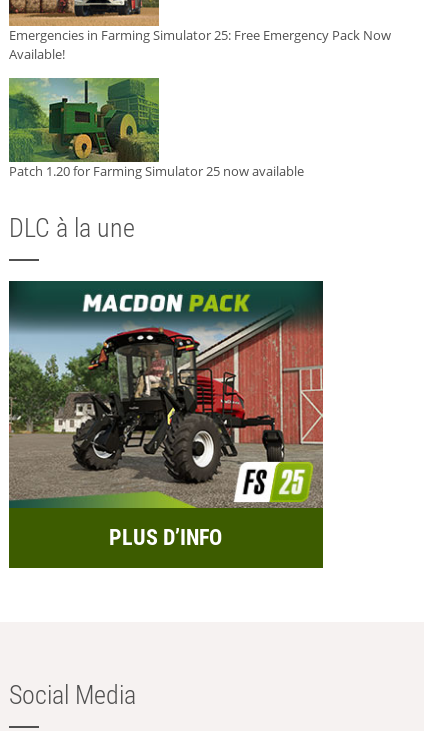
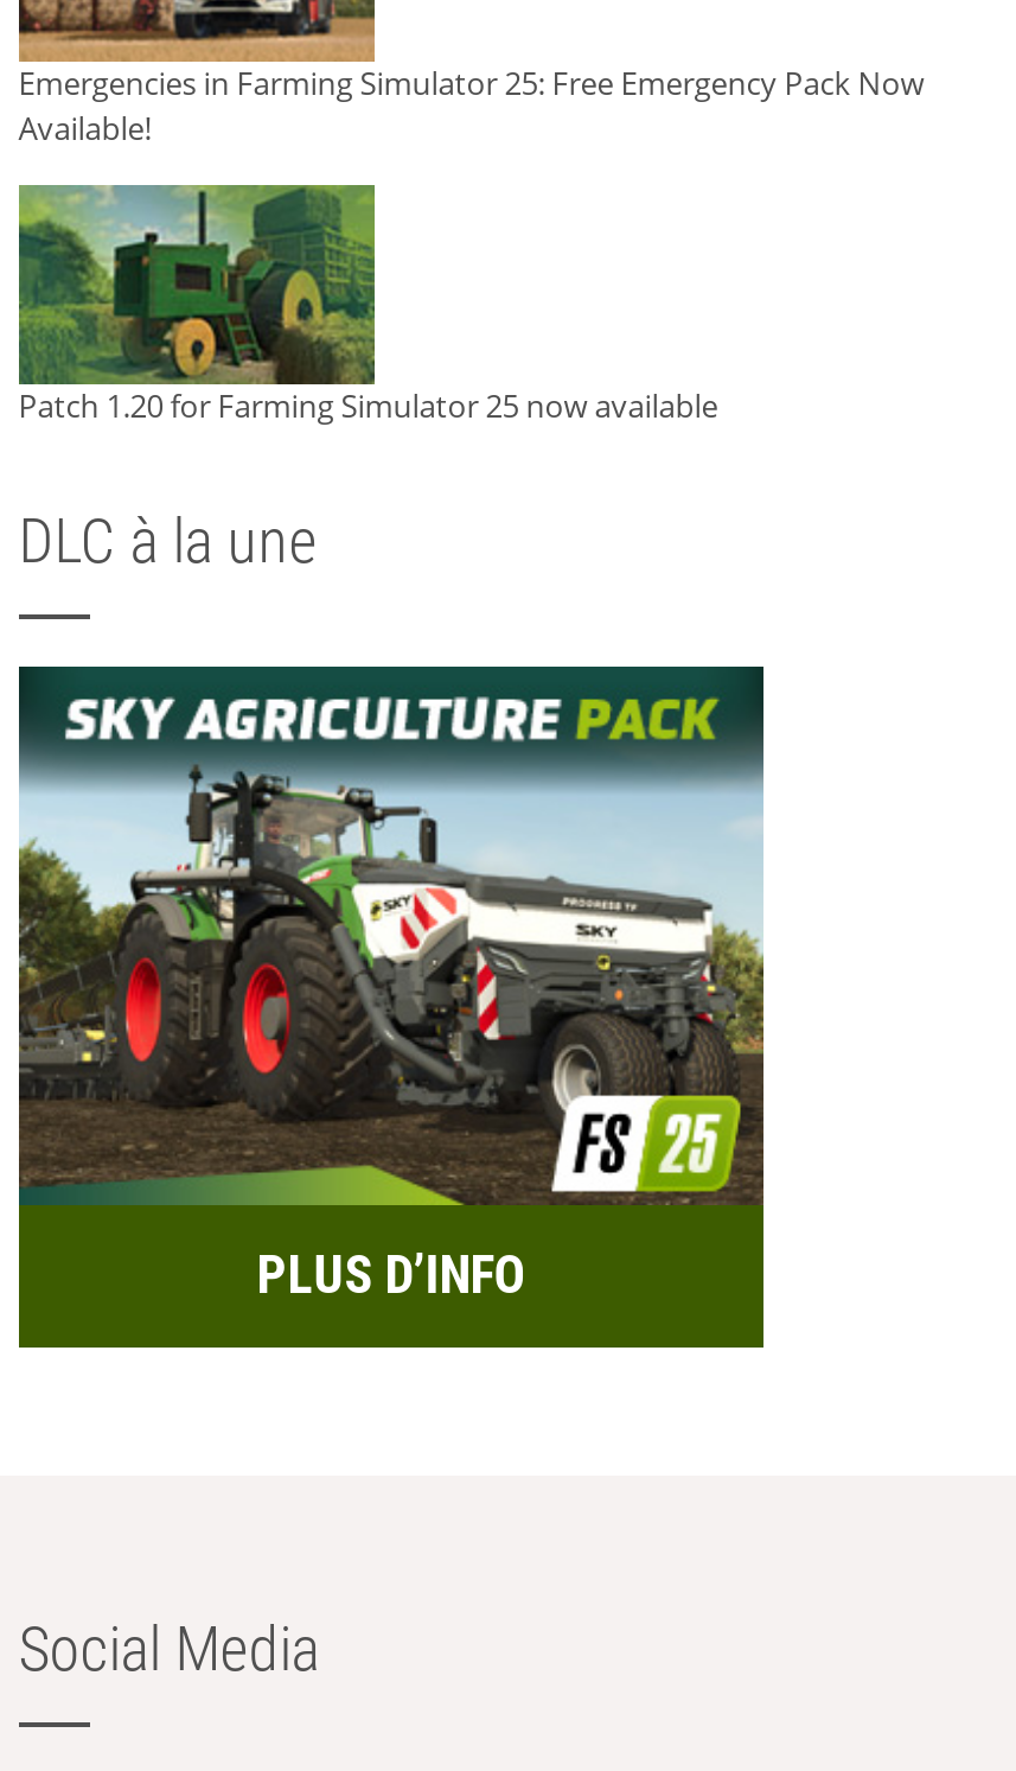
[8,294,324,508] [image] -> [17,695,766,1205] [image]

